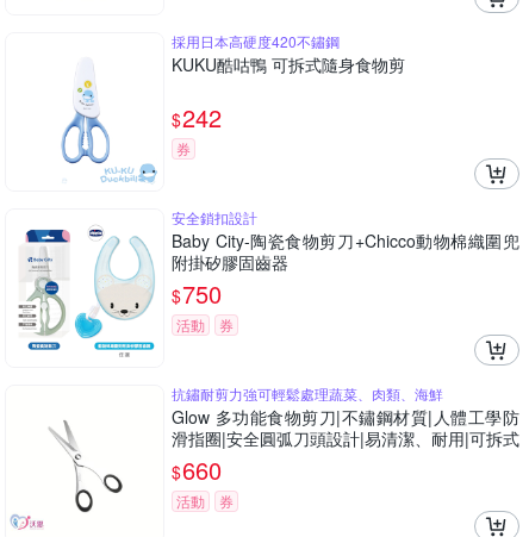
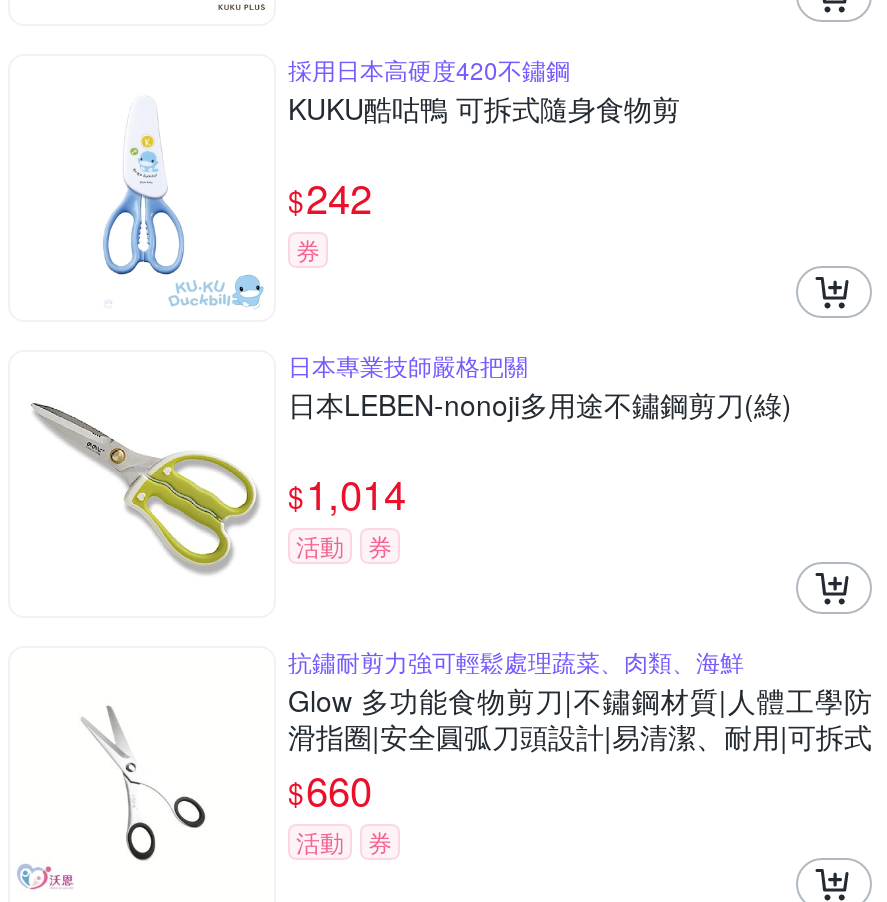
[17,208,519,358] [image] | 安全鎖扣設計 | Baby City-陶瓷食物剪刀+Chicco動物棉織圍兜 | 附掛矽膠固齒器 | $750 -> [30,349,792,600] [image] | 日本專業技師嚴格把關 | 日本LEBEN-nonoji多用途不鏽鋼剪刀(綠) | $1,014

